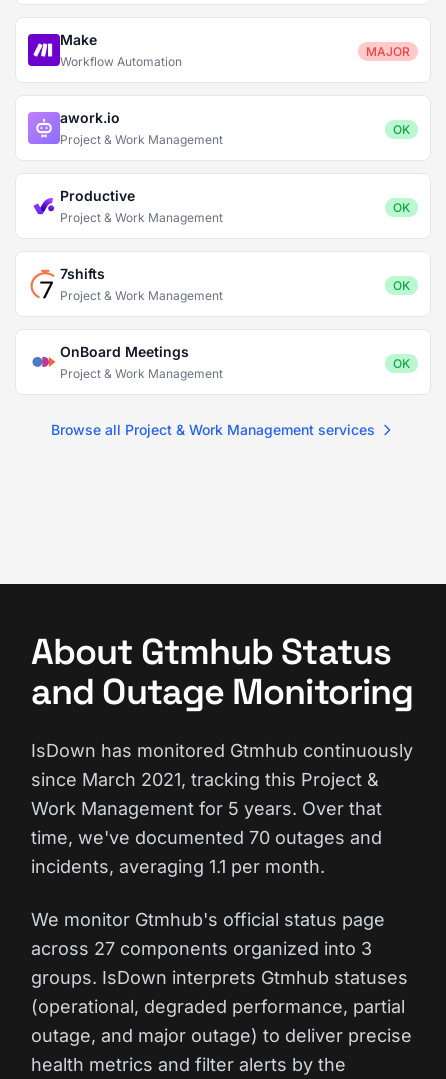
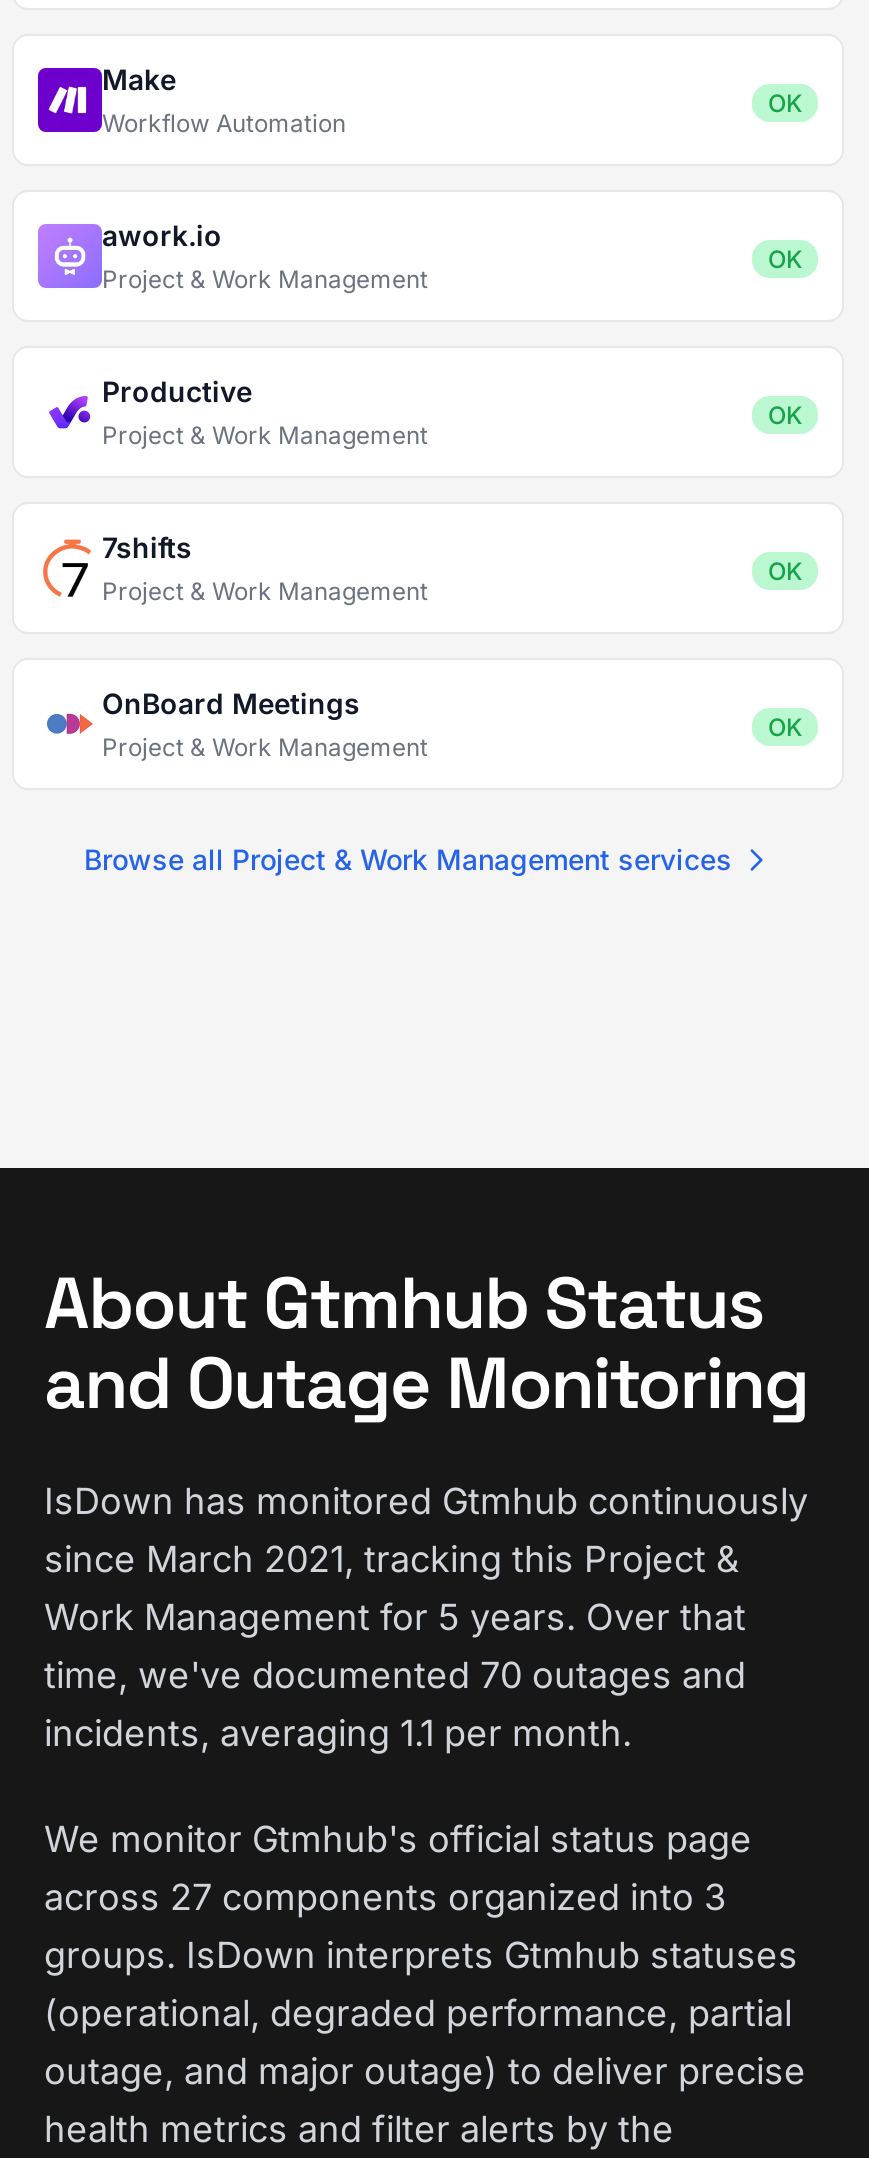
[366,44,410,59] MAJOR -> [768,88,802,118] OK

